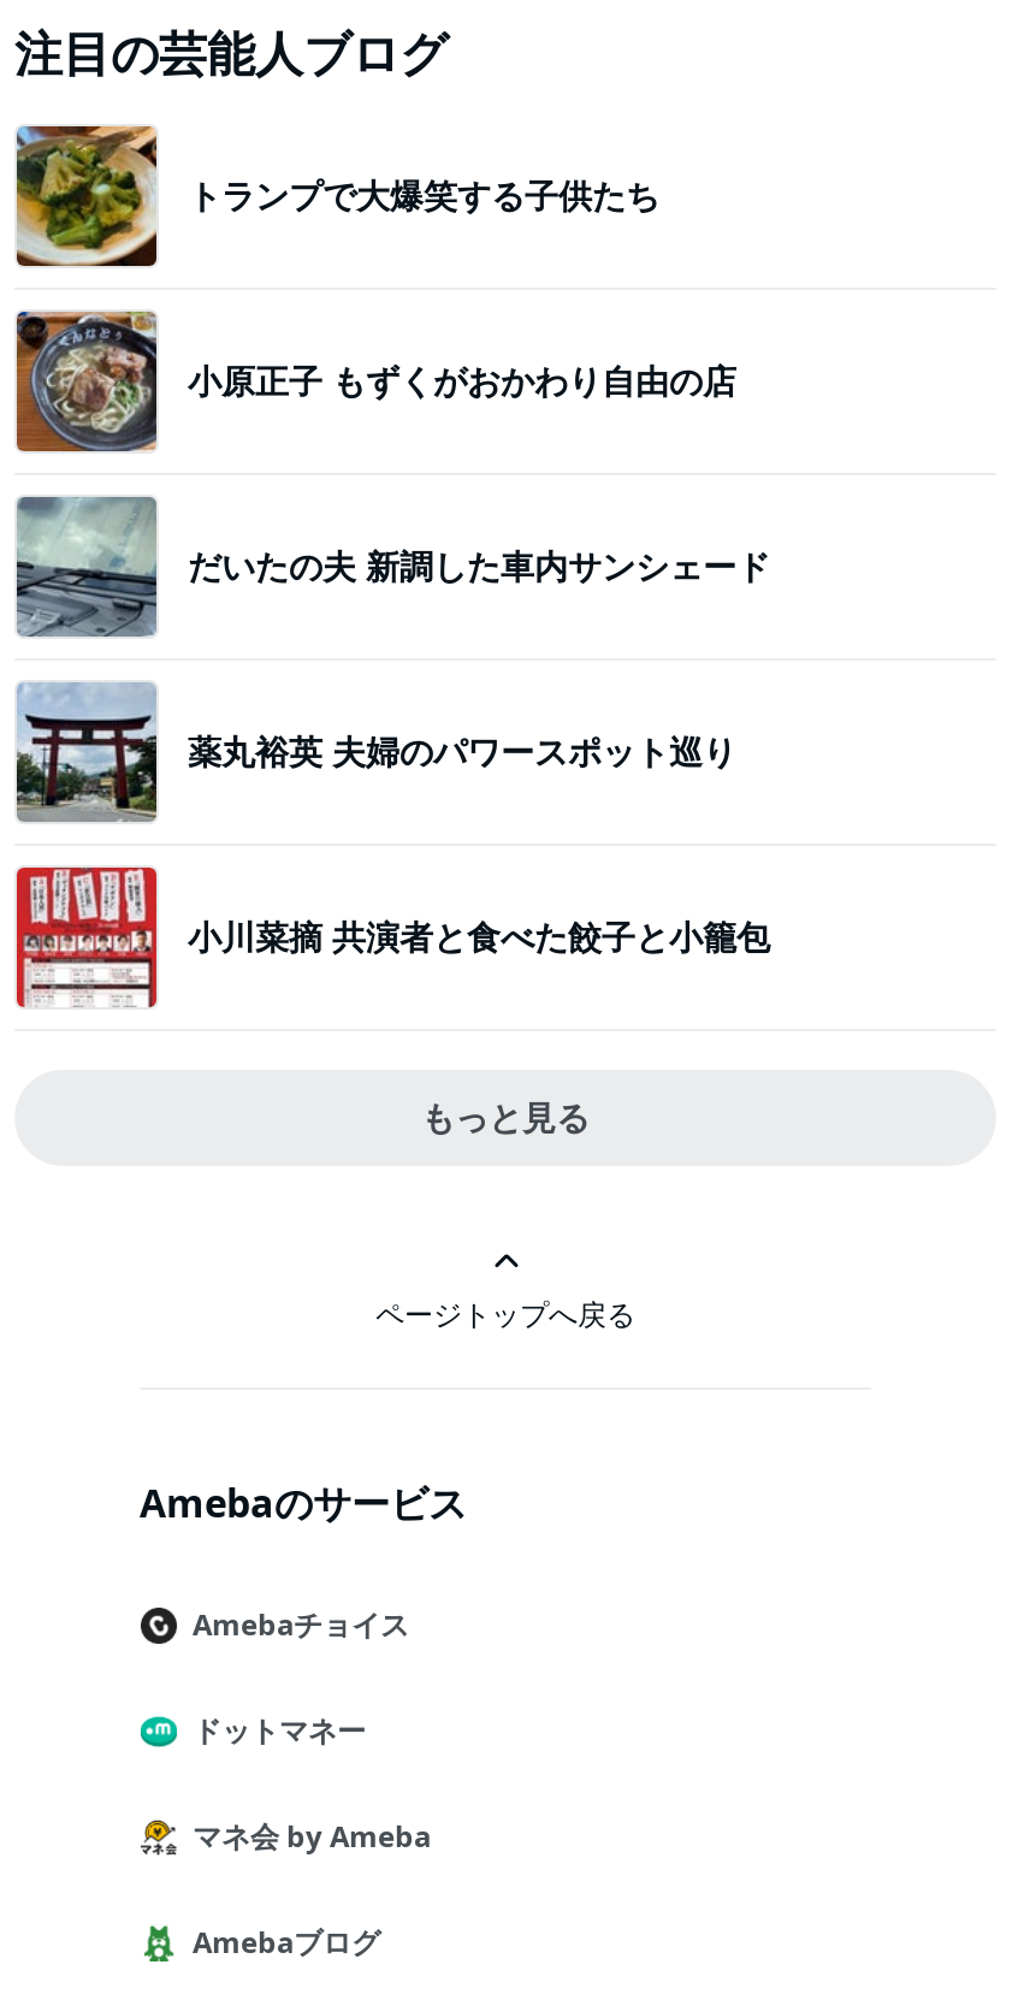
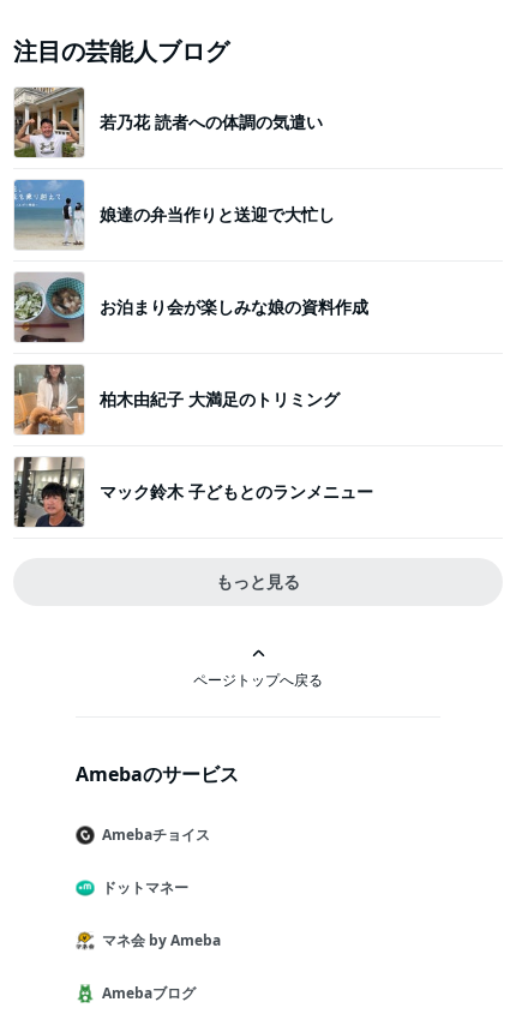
[14,124,659,268] [image] | トランプで大爆笑する子供たち -> [13,86,323,158] [image] | 若乃花 読者への体調の気遣い
[14,309,736,454] [image] | 小原正子 もずくがおかわり自由の店 -> [13,179,335,250] [image] | 娘達の弁当作りと送迎で大忙し
[17,497,770,639] [image] | だいたの夫 新調した車内サンシェード -> [14,274,368,343] [image] | お泊まり会が楽しみな娘の資料作成
[14,682,736,824] [image] | 薬丸裕英 夫婦のパワースポット巡り -> [13,364,340,436] [image] | 柏木由紀子 大満足のトリミング
[14,865,770,1007] [image] | 小川菜摘 共演者と食べた餃子と小籠包 -> [13,456,373,528] [image] | マック鈴木 子どもとのランメニュー

